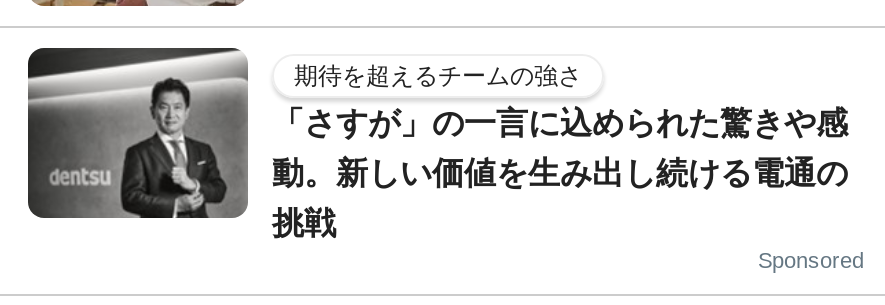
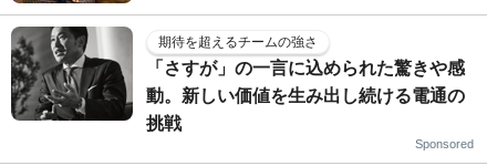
[28,46,248,220] [image] -> [11,27,133,121] [image]

